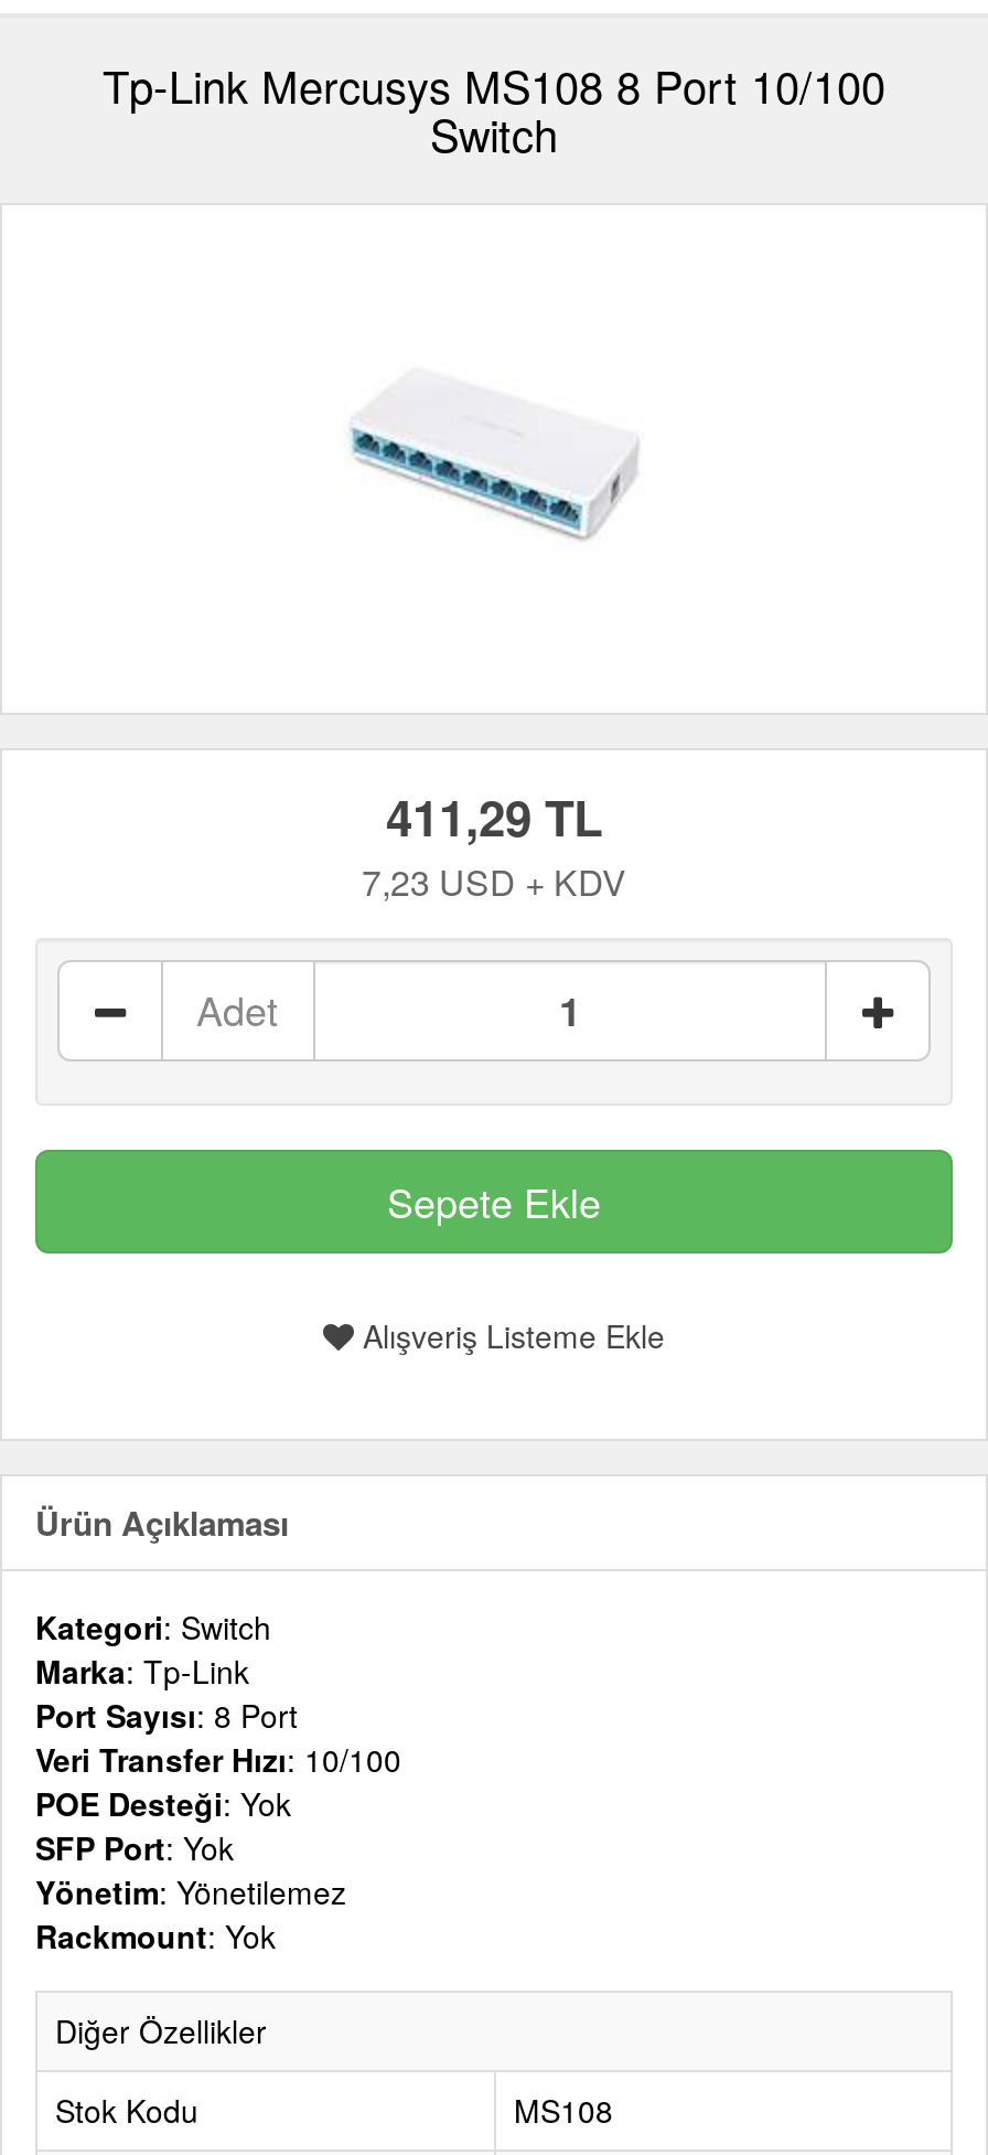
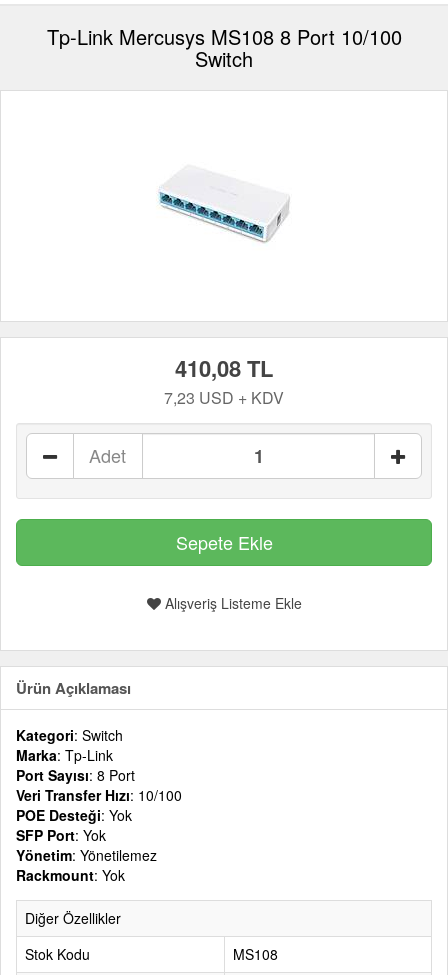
[386,781,602,852] 411,29 TL -> [175,352,273,384] 410,08 TL

